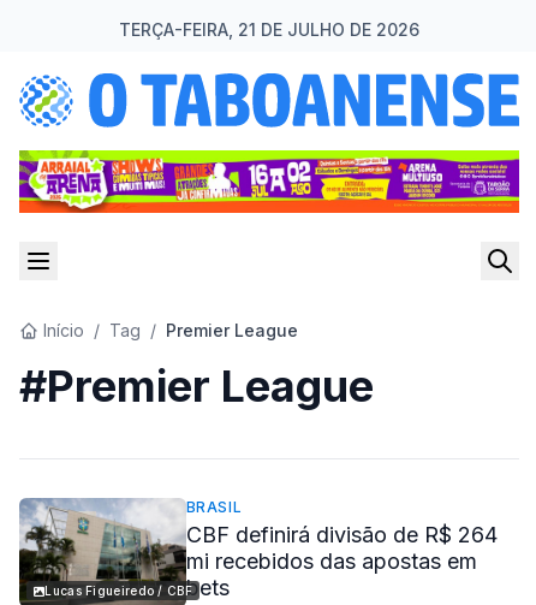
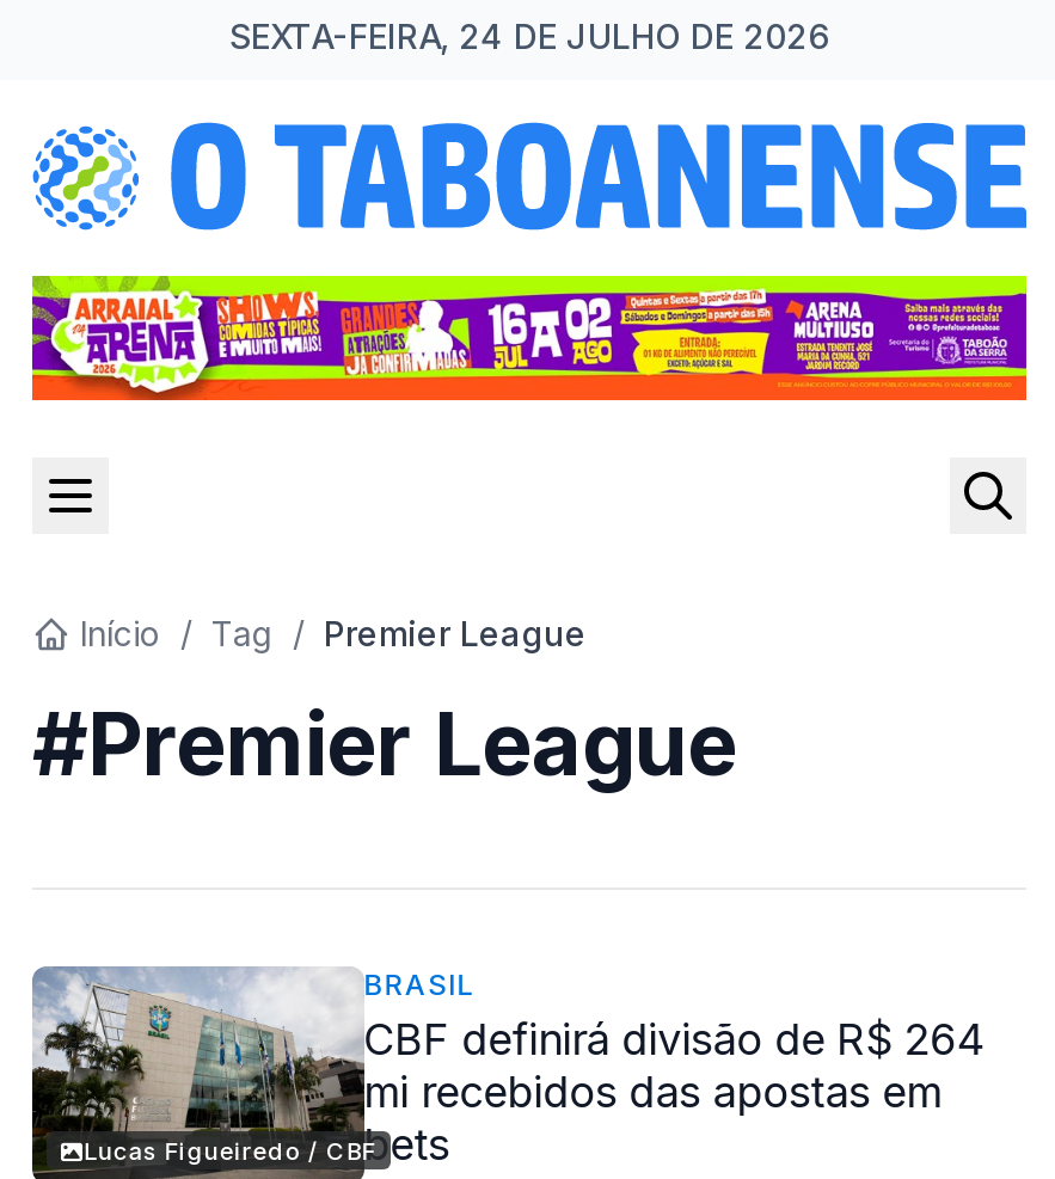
[119,19,419,40] TERÇA-FEIRA, 21 DE JULHO DE 2026 -> [229,16,829,56] SEXTA-FEIRA, 24 DE JULHO DE 2026

